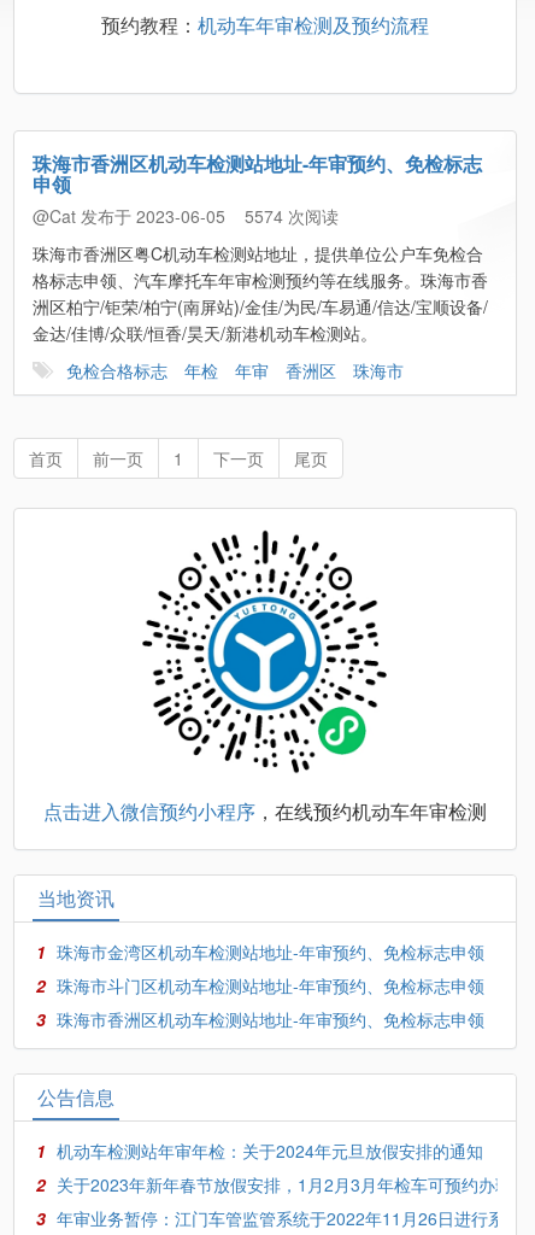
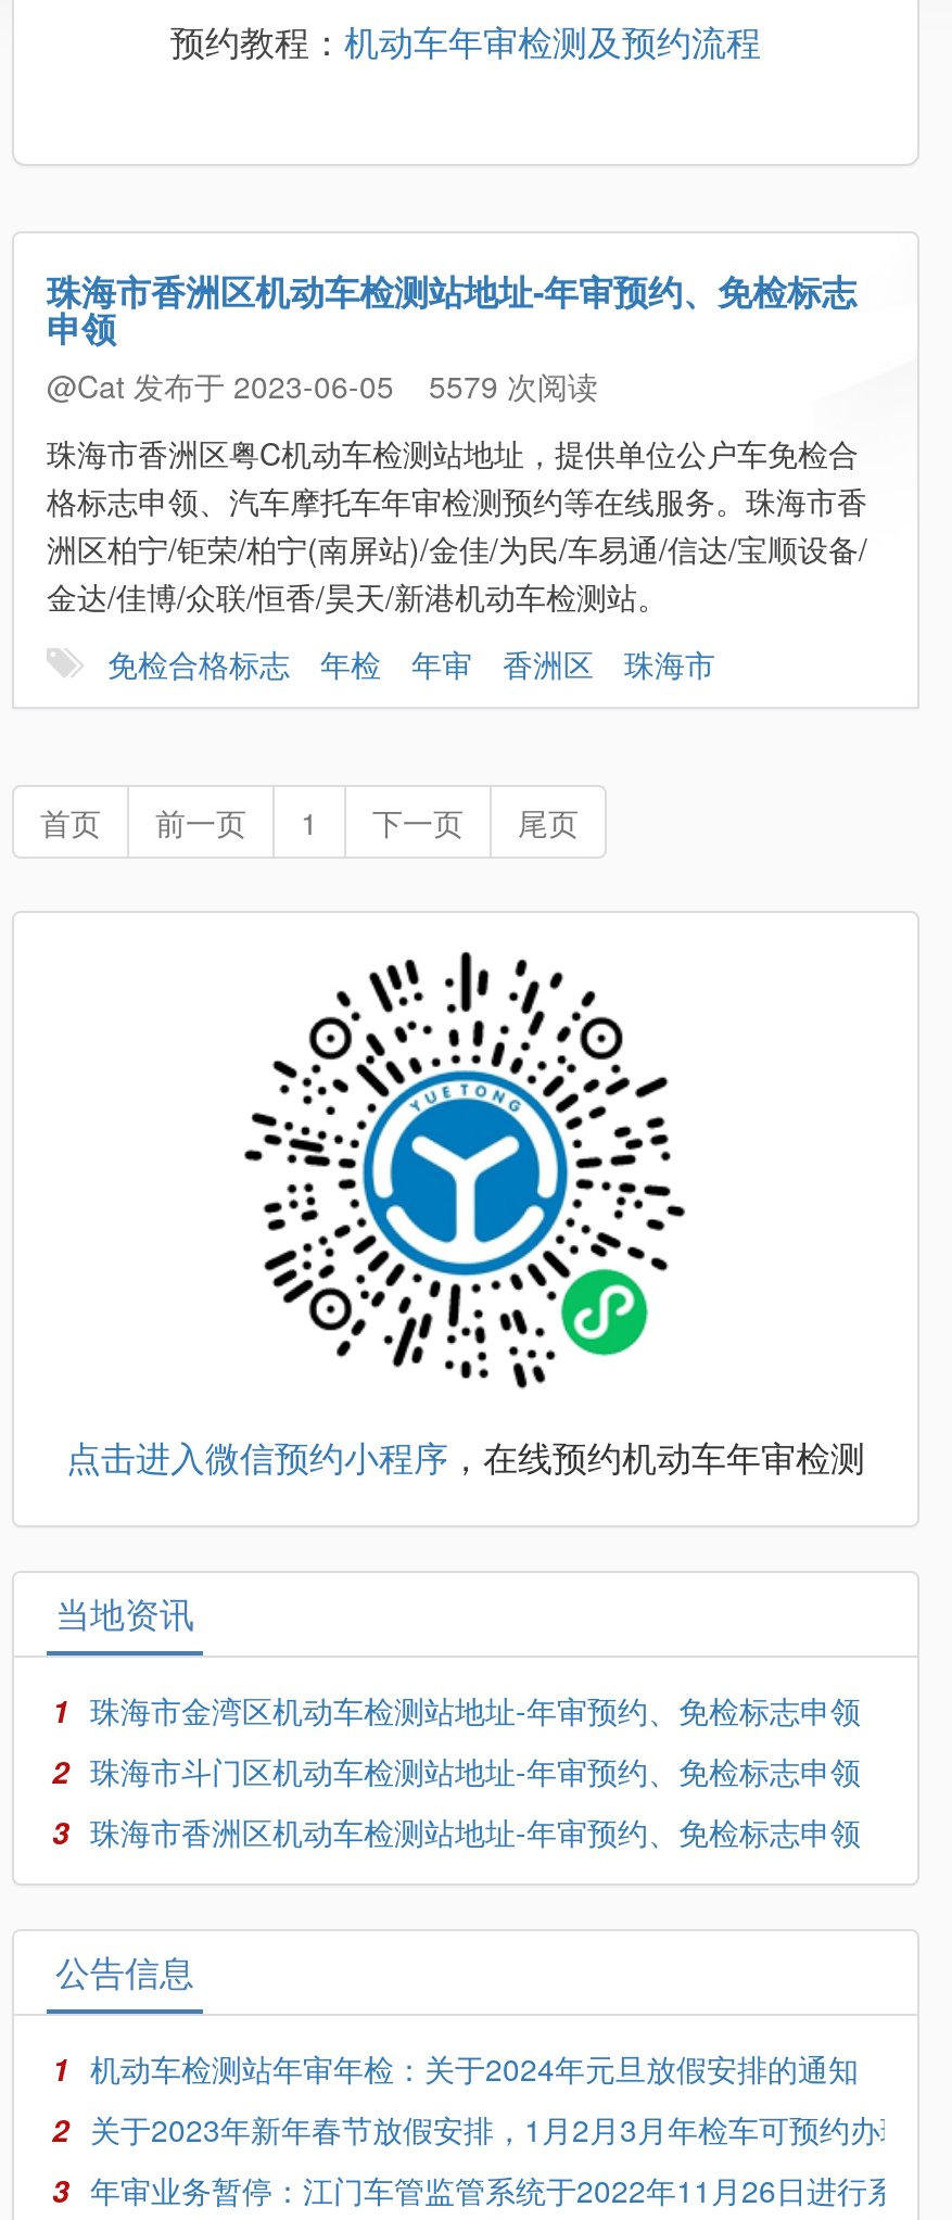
[33,204,339,228] @Cat 发布于 2023-06-05 5574 次阅读 -> [47,364,598,407] @Cat 发布于 2023-06-05 5579 次阅读

